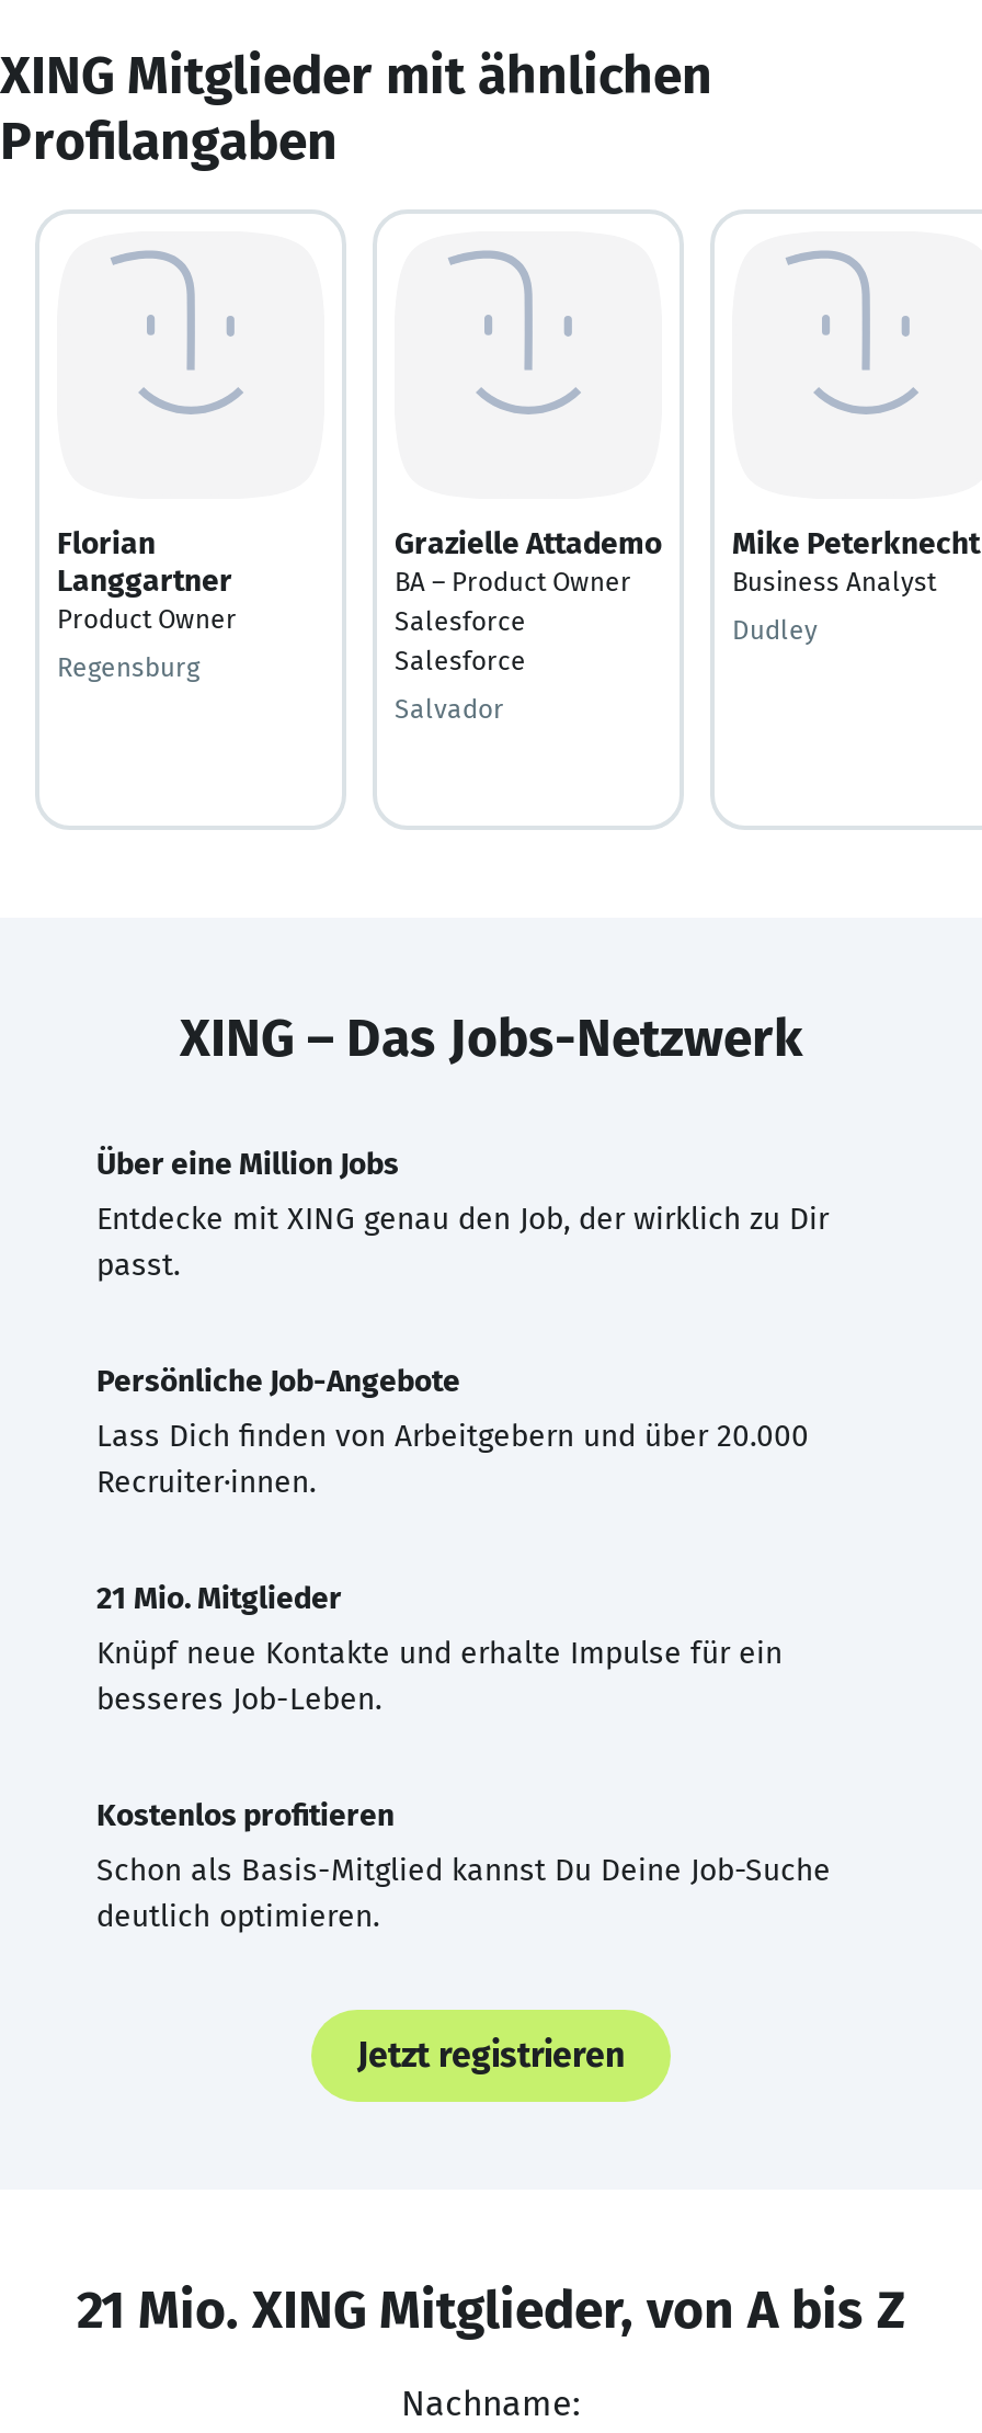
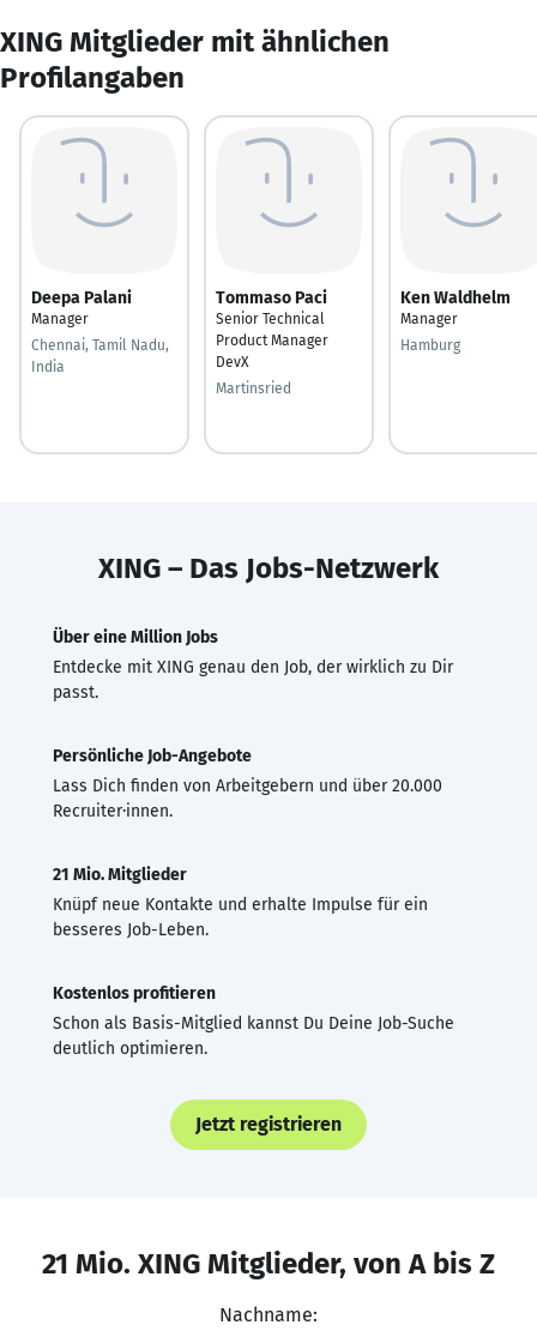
[57,524,237,634] Florian | Langgartner | Product Owner -> [31,287,132,327] Deepa Palani | Manager
[395,524,662,675] Grazielle Attademo | BA – Product Owner | Salesforce | Salesforce -> [216,287,328,370] Tommaso Paci | Senior Technical | Product Manager | DevX
[732,524,980,596] Mike Peterknecht | Business Analyst -> [400,287,511,327] Ken Waldhelm | Manager
[732,614,818,645] Dudley -> [400,336,460,353] Hamburg
[57,651,199,682] Regensburg -> [31,336,169,375] Chennai, Tamil Nadu, | India
[395,693,504,724] Salvador -> [216,380,291,396] Martinsried

